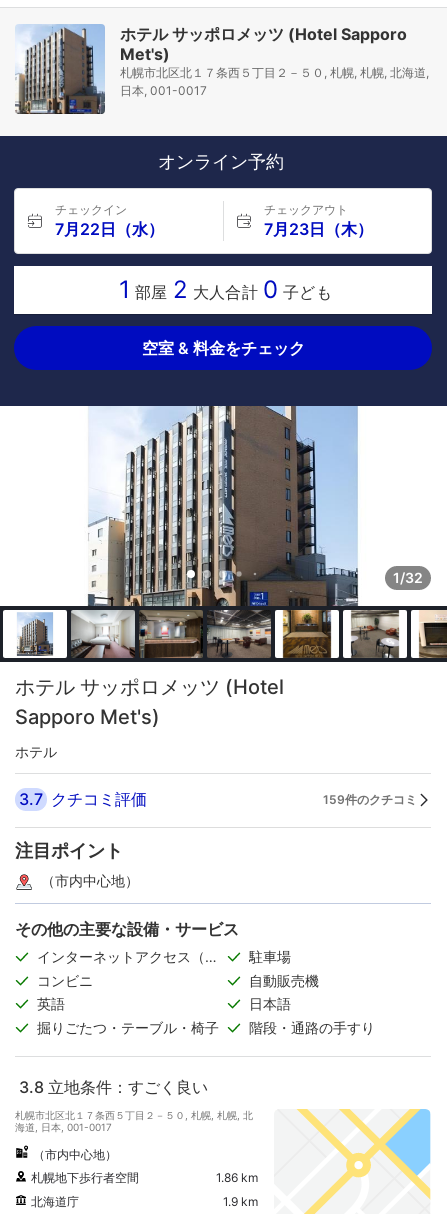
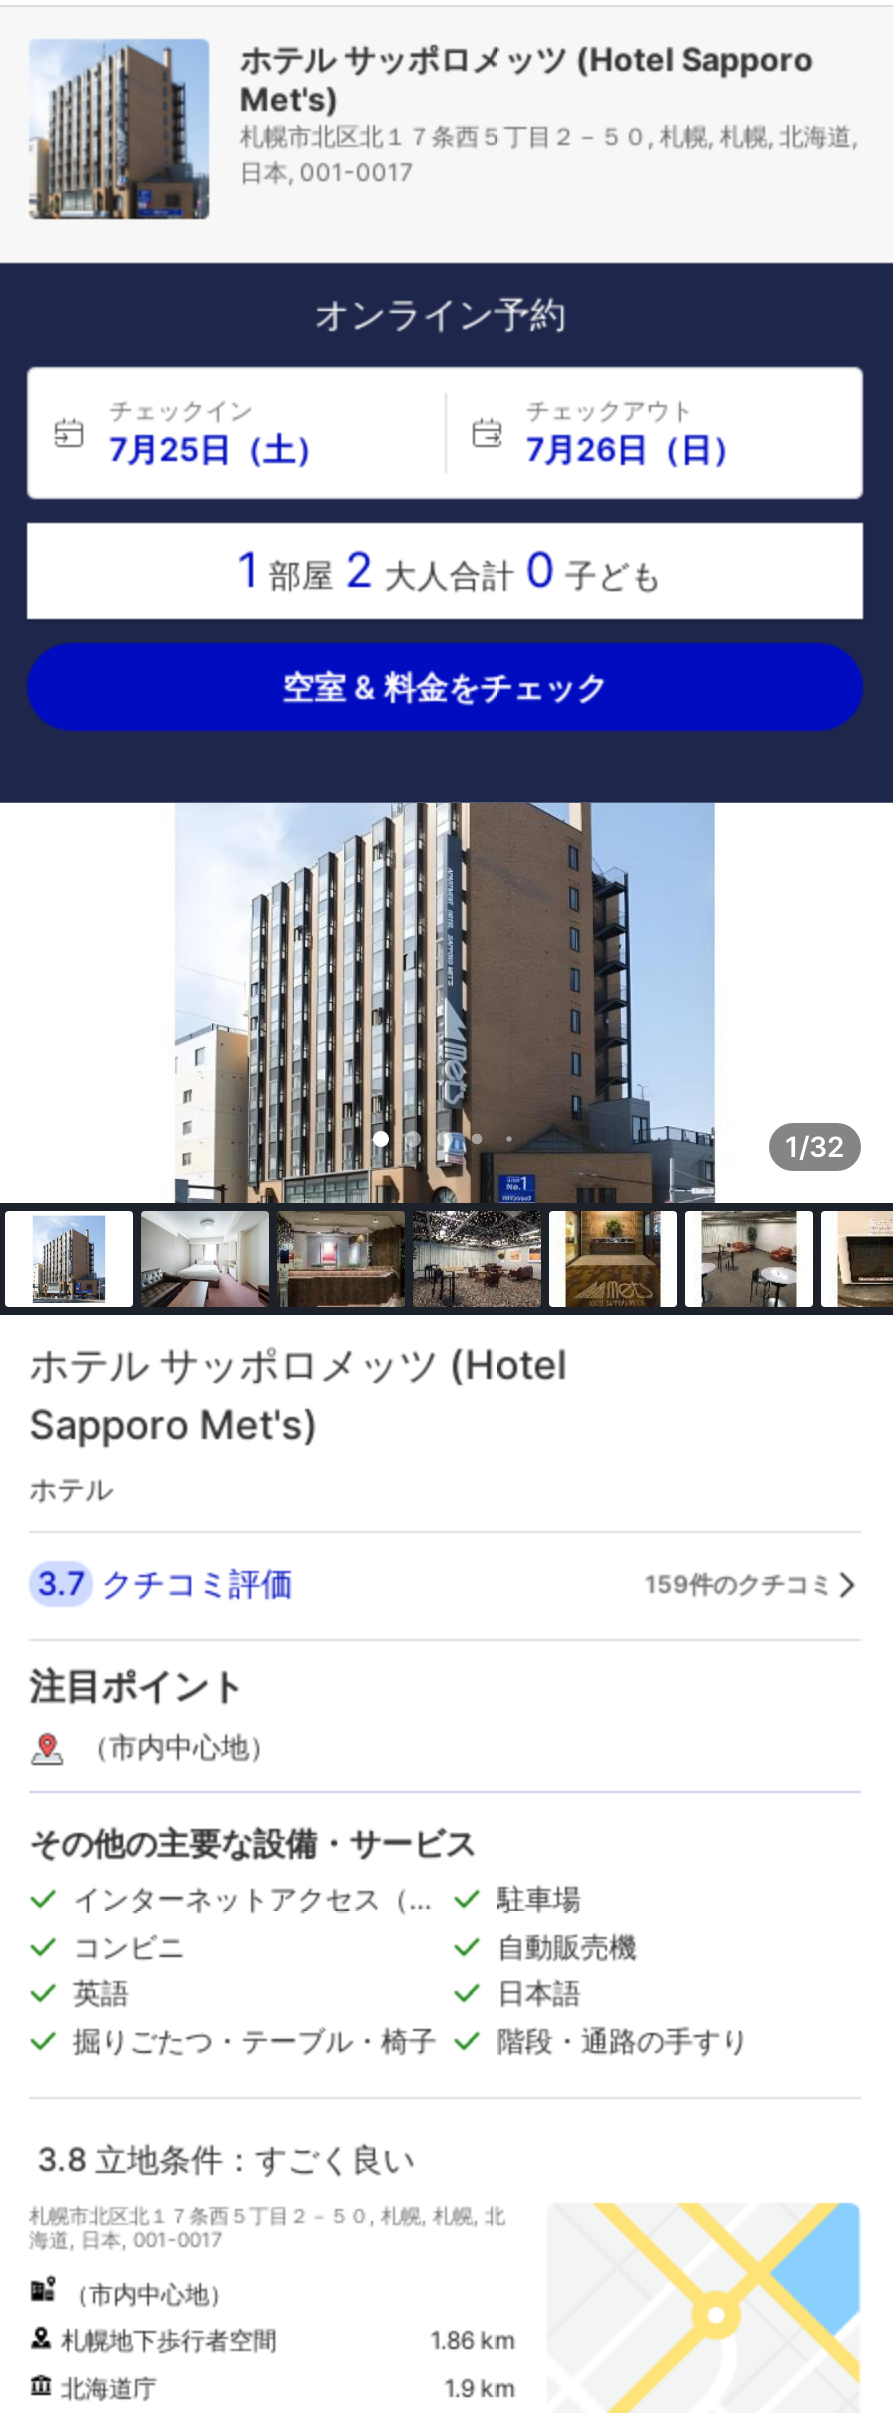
[55,219,164,239] 7月22日（水） -> [109,429,327,469] 7月25日（土）
[263,219,372,239] 7月23日（木） -> [526,429,744,469] 7月26日（日）

